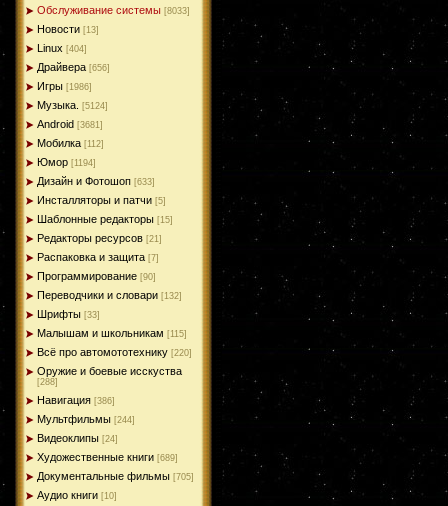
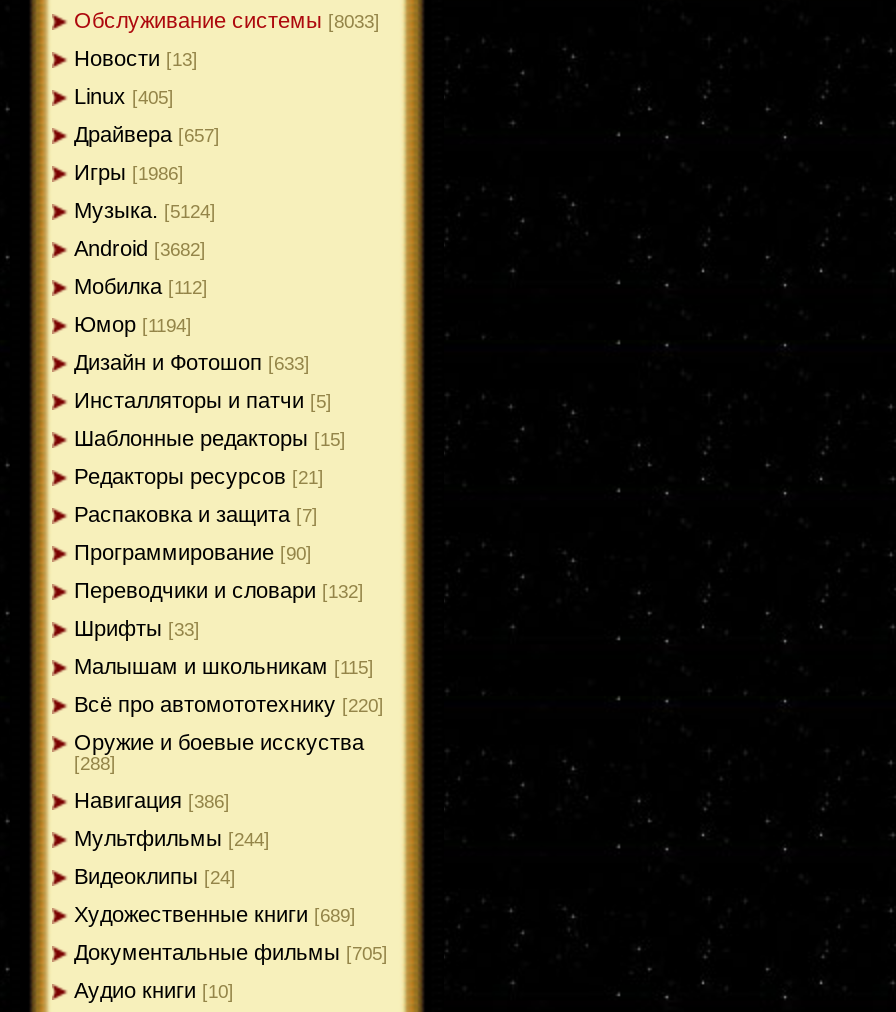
[37,42,87,54] Linux [404] -> [74,84,174,108] Linux [405]
[37,61,110,73] Драйвера [656] -> [74,122,220,146] Драйвера [657]
[37,118,103,130] Android [3681] -> [74,236,206,260] Android [3682]

